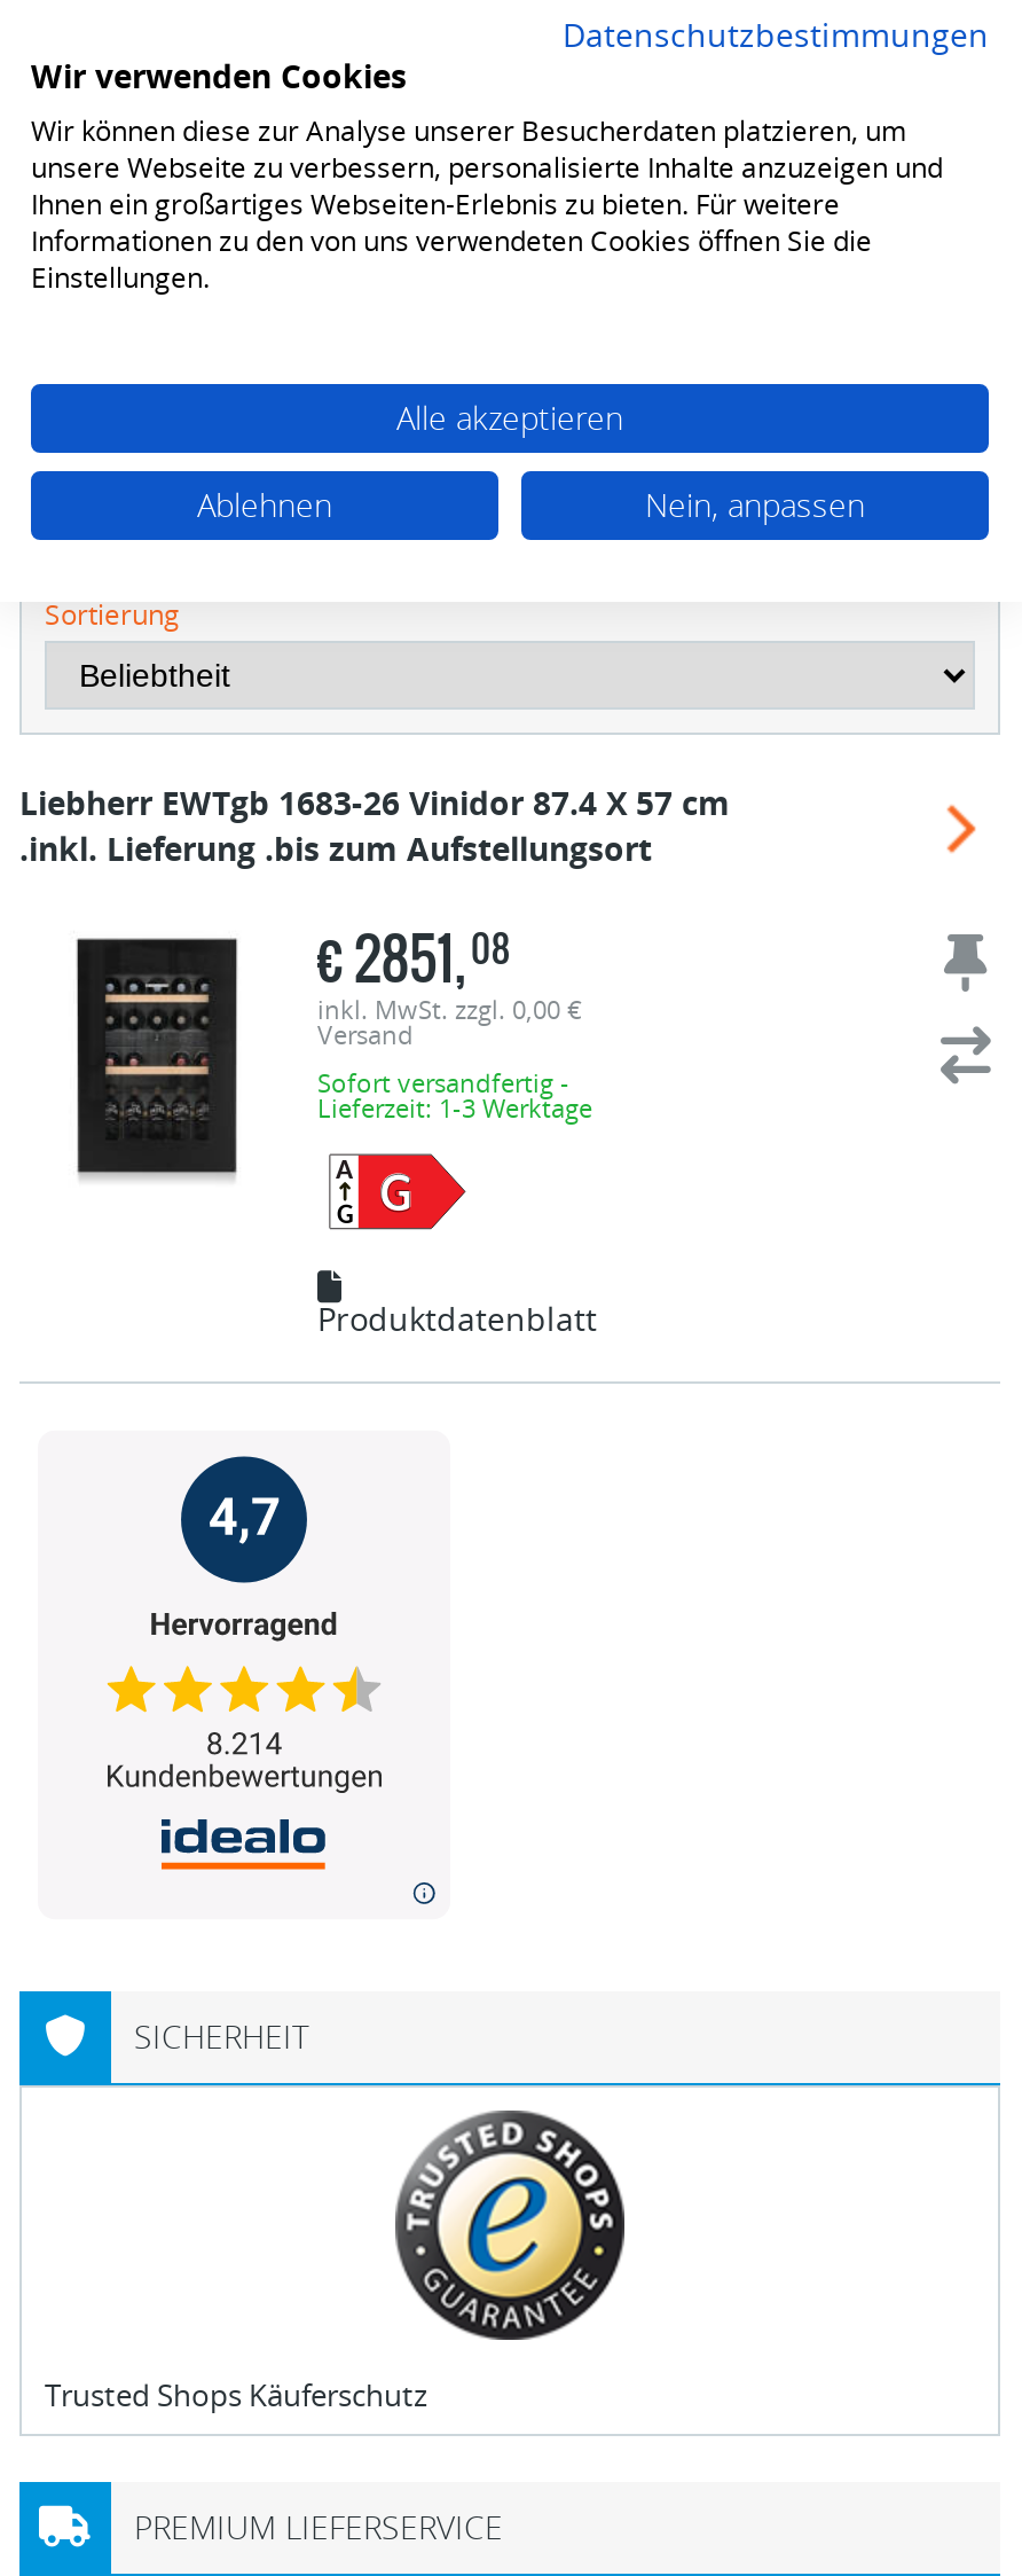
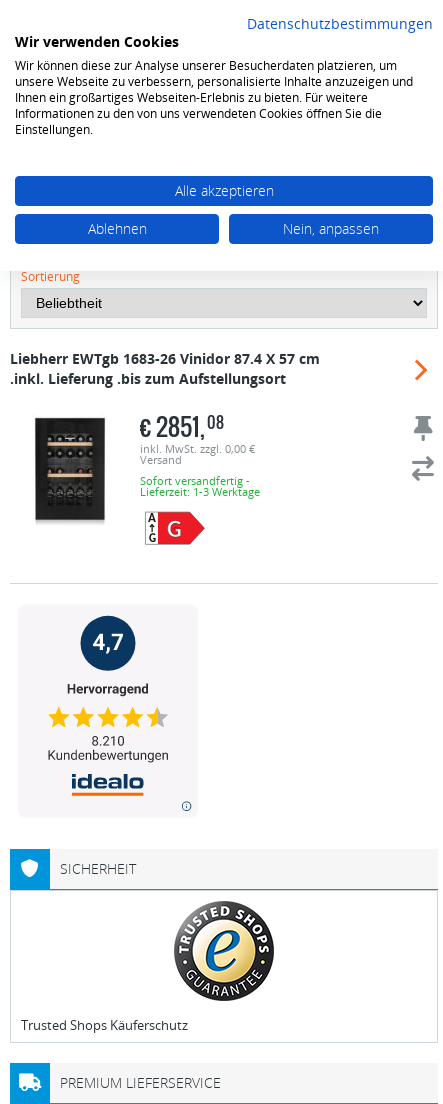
[317,1296,597,1340] Produktdatenblatt -> none

